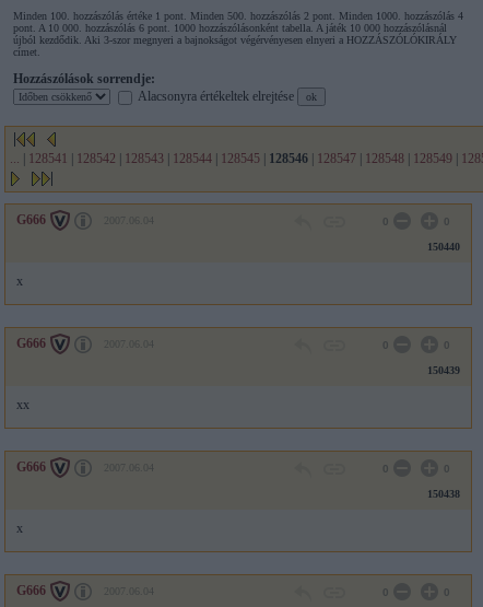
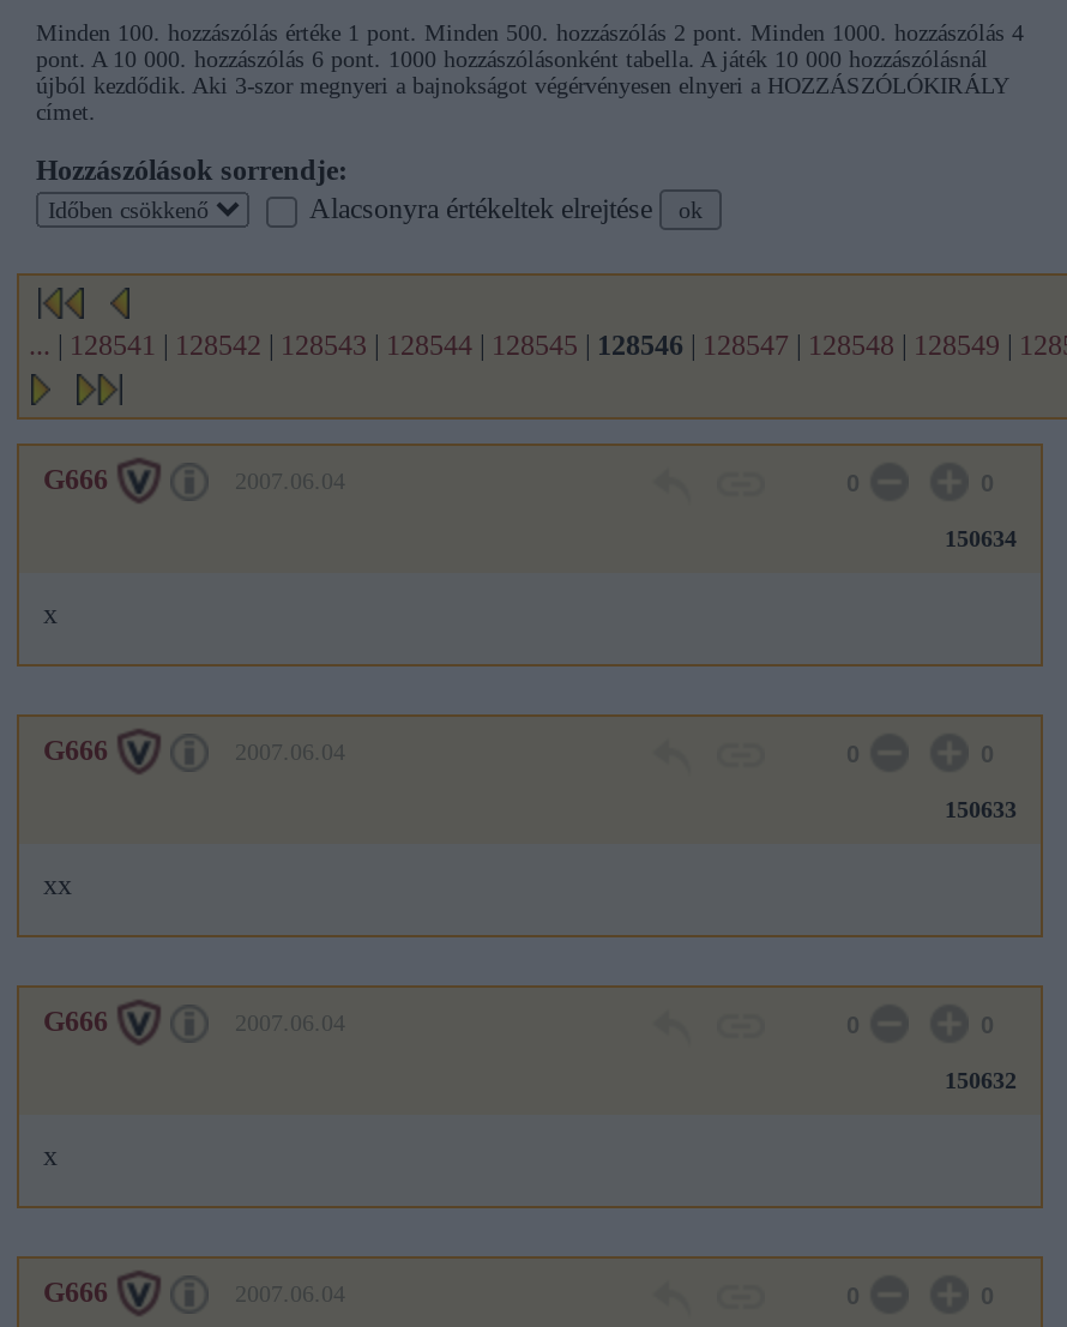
[427,241,460,253] 150440 -> [945,525,1017,551] 150634
[427,364,460,376] 150439 -> [945,796,1017,822] 150633
[427,488,460,500] 150438 -> [945,1067,1017,1093] 150632

